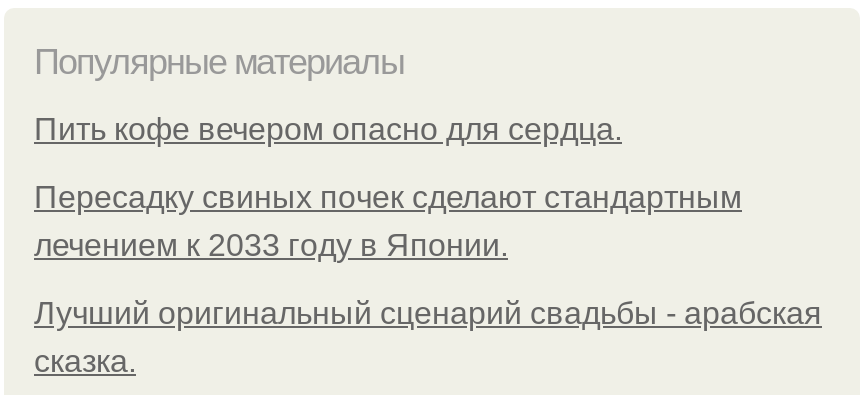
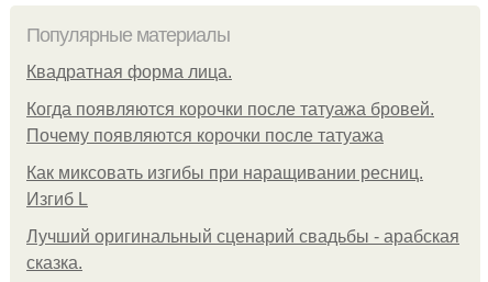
[34,112,742,262] Пить кофе вечером опасно для сердца. | Пересадку свиных почек сделают стандартным | лечением к 2033 году в Японии. -> [26,62,434,208] Квадратная форма лица. | Когда появляются корочки после татуажа бровей. | Почему появляются корочки после татуажа | Как миксовать изгибы при наращивании ресниц. | Изгиб L

